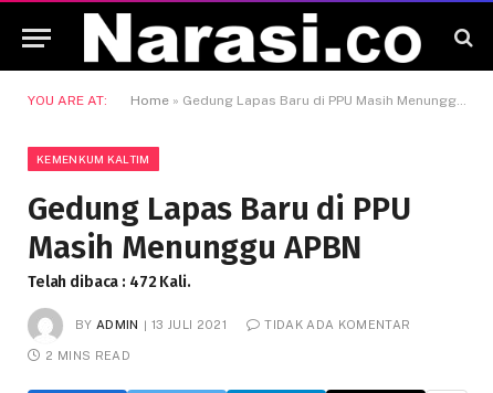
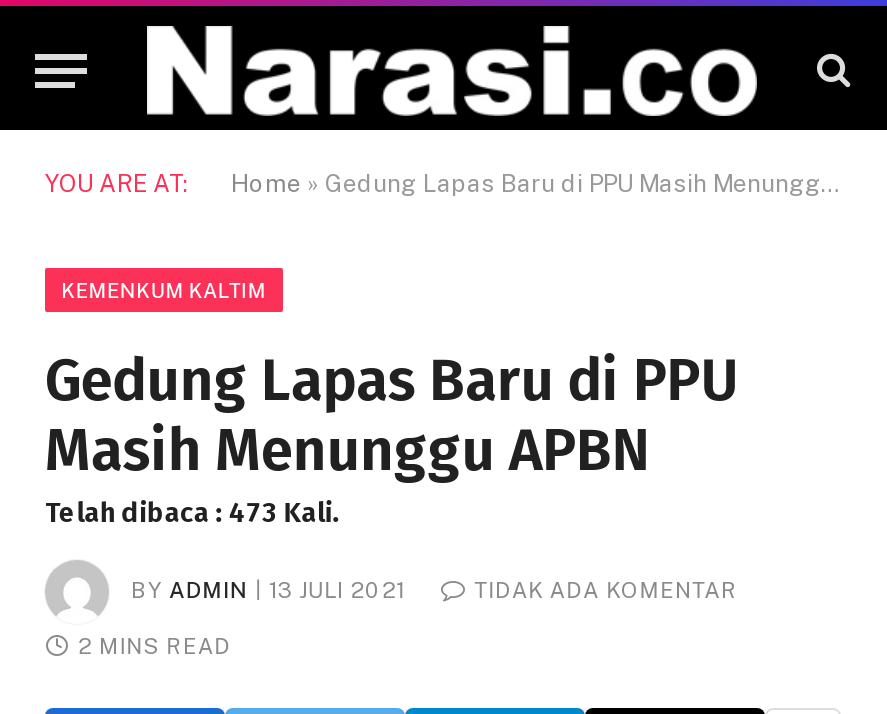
[28,273,191,291] Telah dibaca : 472 Kali. -> [45,496,340,530] Telah dibaca : 473 Kali.

